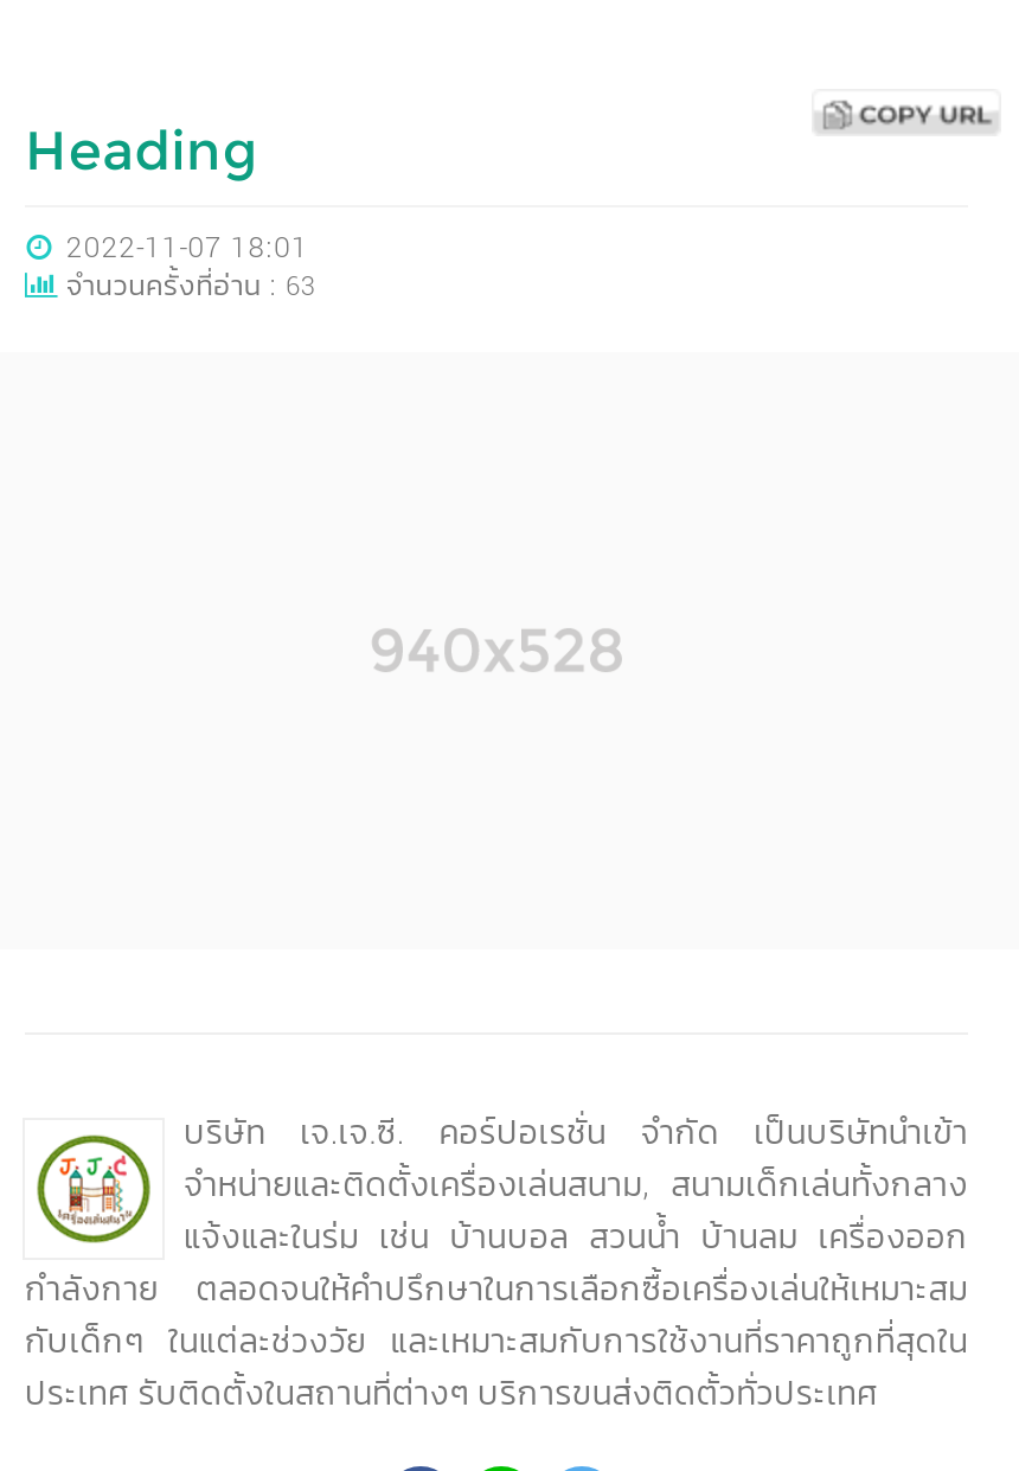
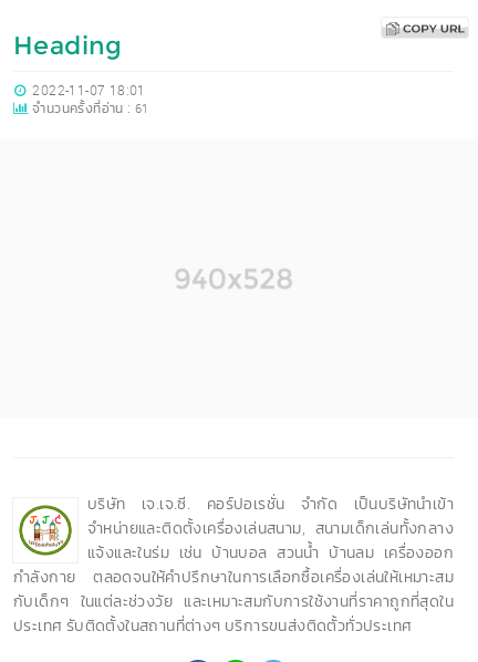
[58,264,316,302] จำนวนครั้งที่อ่าน : 63 -> [29,99,149,116] จำนวนครั้งที่อ่าน : 61

